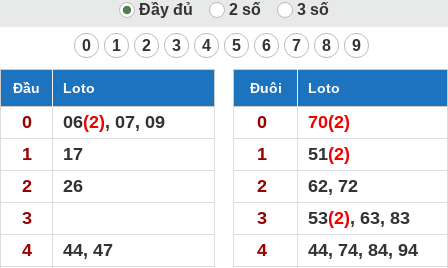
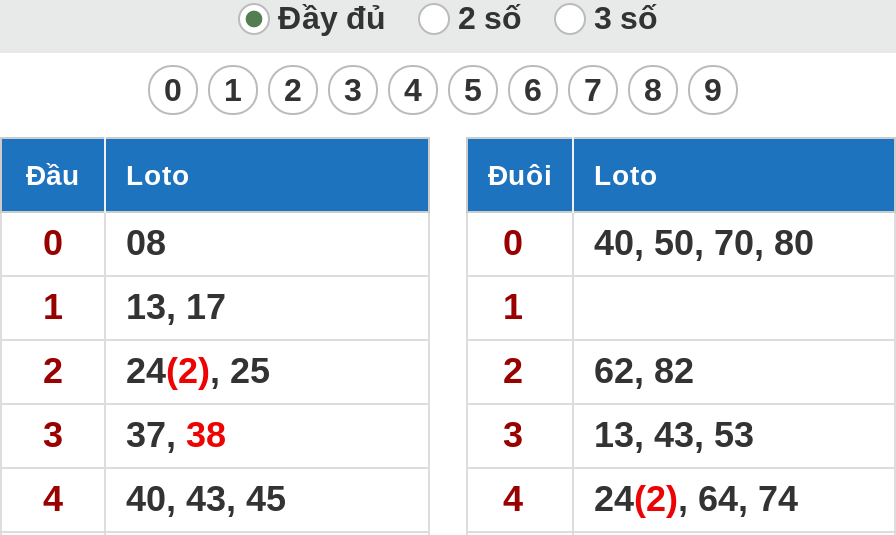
[21,112,165,132] 0 06(2), 07, 09 -> [43,223,166,263] 0 08
[308,112,350,132] 70(2) -> [594,223,814,263] 40, 50, 70, 80
[21,144,83,164] 1 17 -> [43,287,226,327] 1 13, 17
[308,144,350,164] 51(2) -> none
[21,176,83,196] 2 26 -> [43,351,270,391] 2 24(2), 25
[308,176,358,196] 62, 72 -> [594,351,694,391] 62, 82
[308,208,410,228] 53(2), 63, 83 -> [594,415,754,455] 13, 43, 53
none -> [126,415,226,455] 37, 38
[21,240,113,260] 4 44, 47 -> [43,479,286,519] 4 40, 43, 45
[308,240,418,260] 44, 74, 84, 94 -> [594,479,798,519] 24(2), 64, 74

